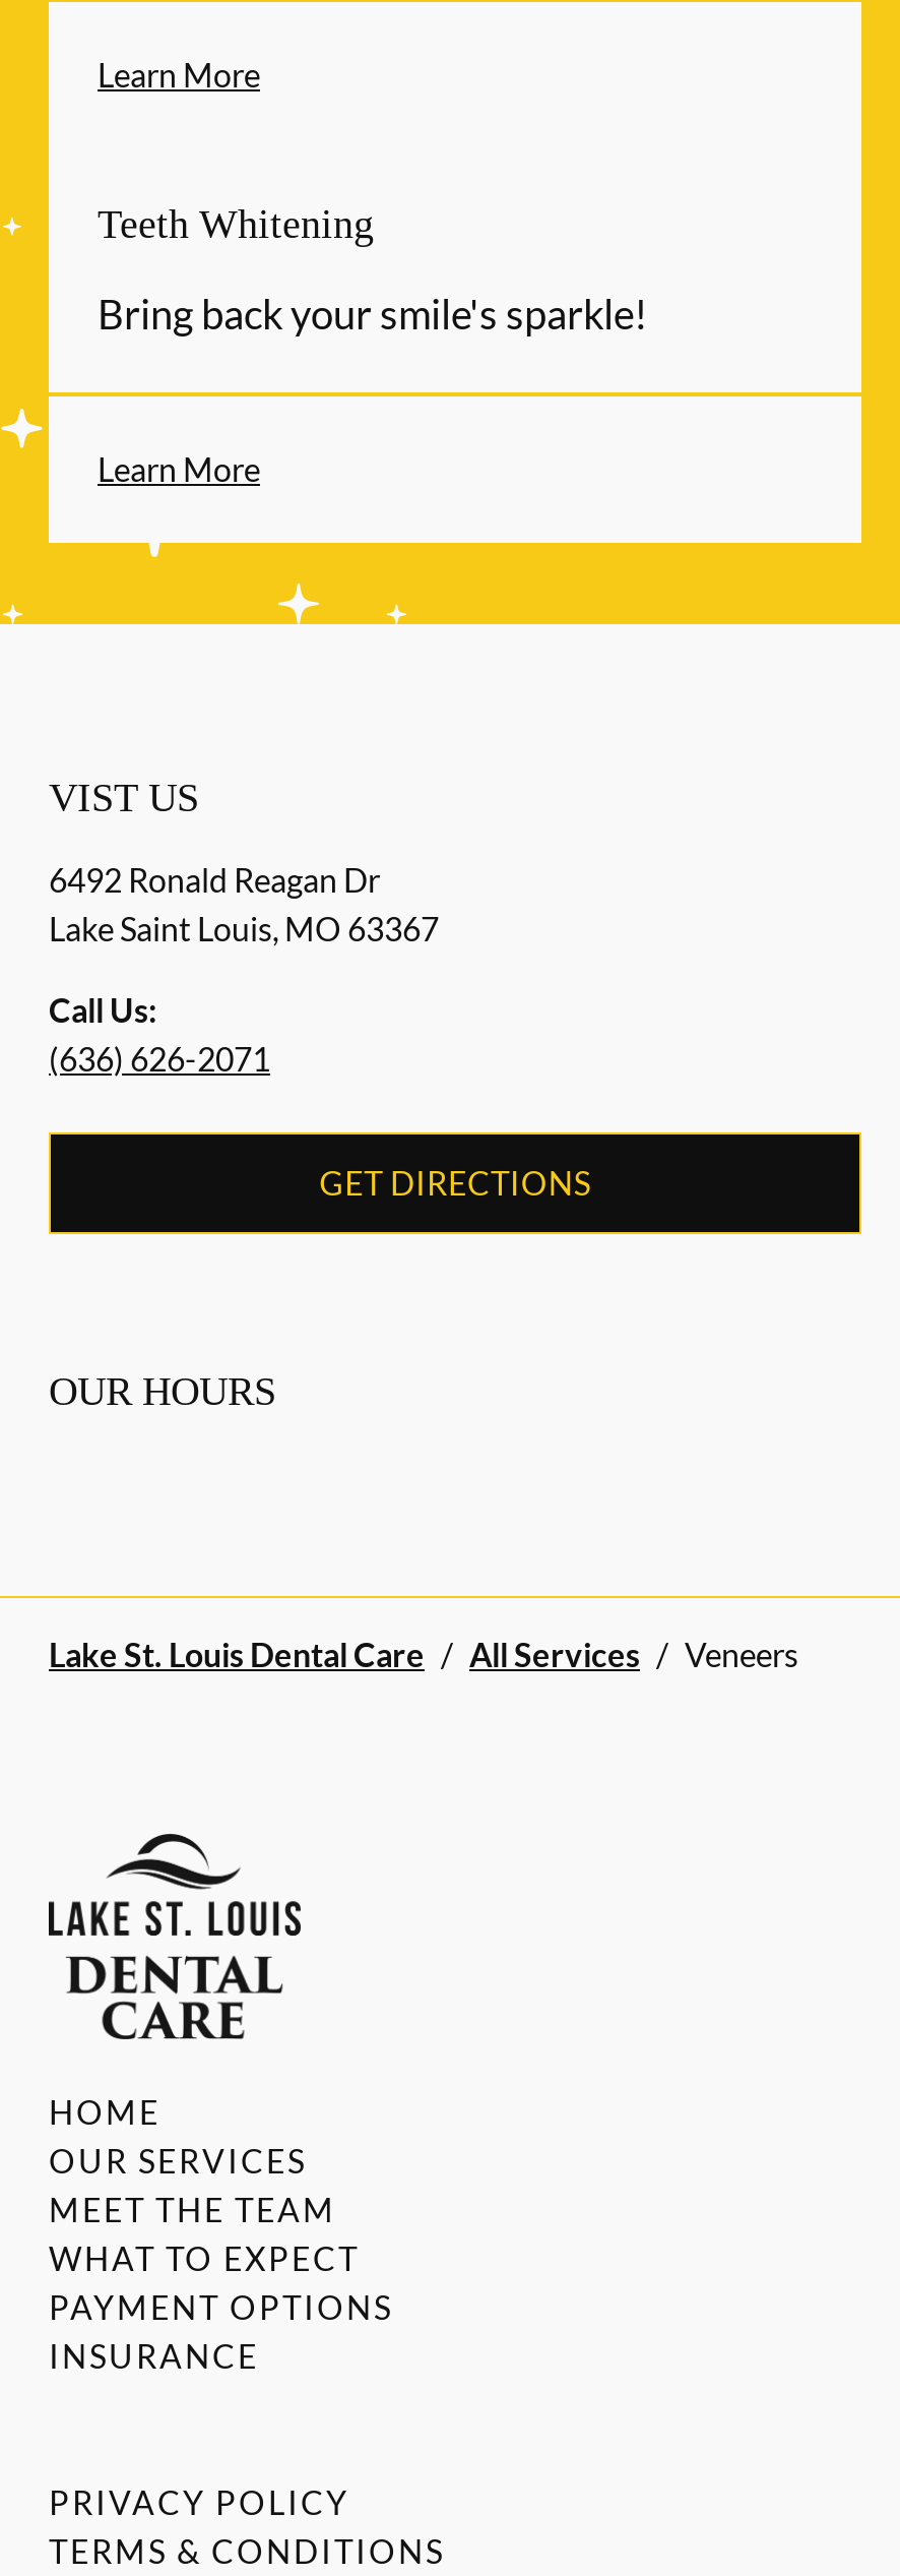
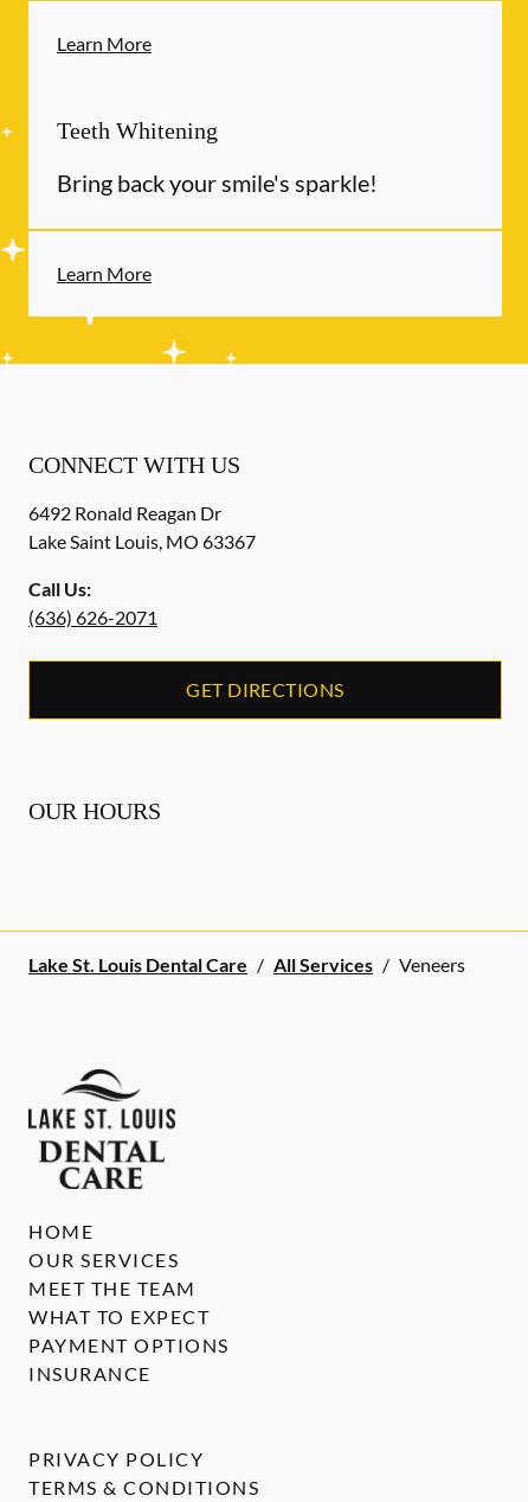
[49,775,199,819] VIST US -> [28,452,240,478] CONNECT WITH US

